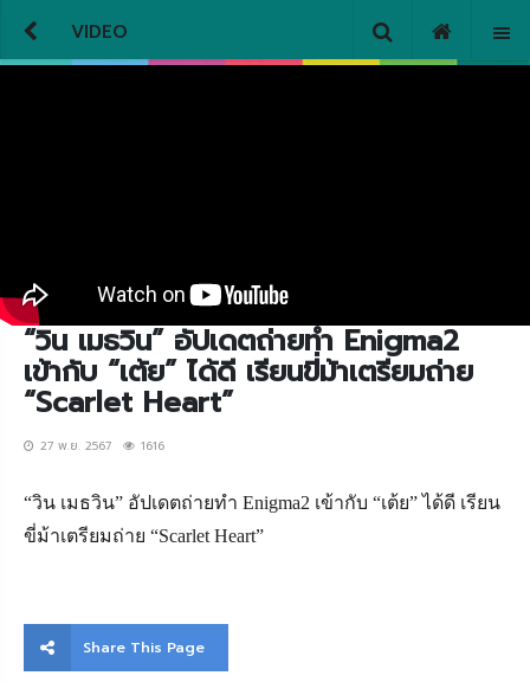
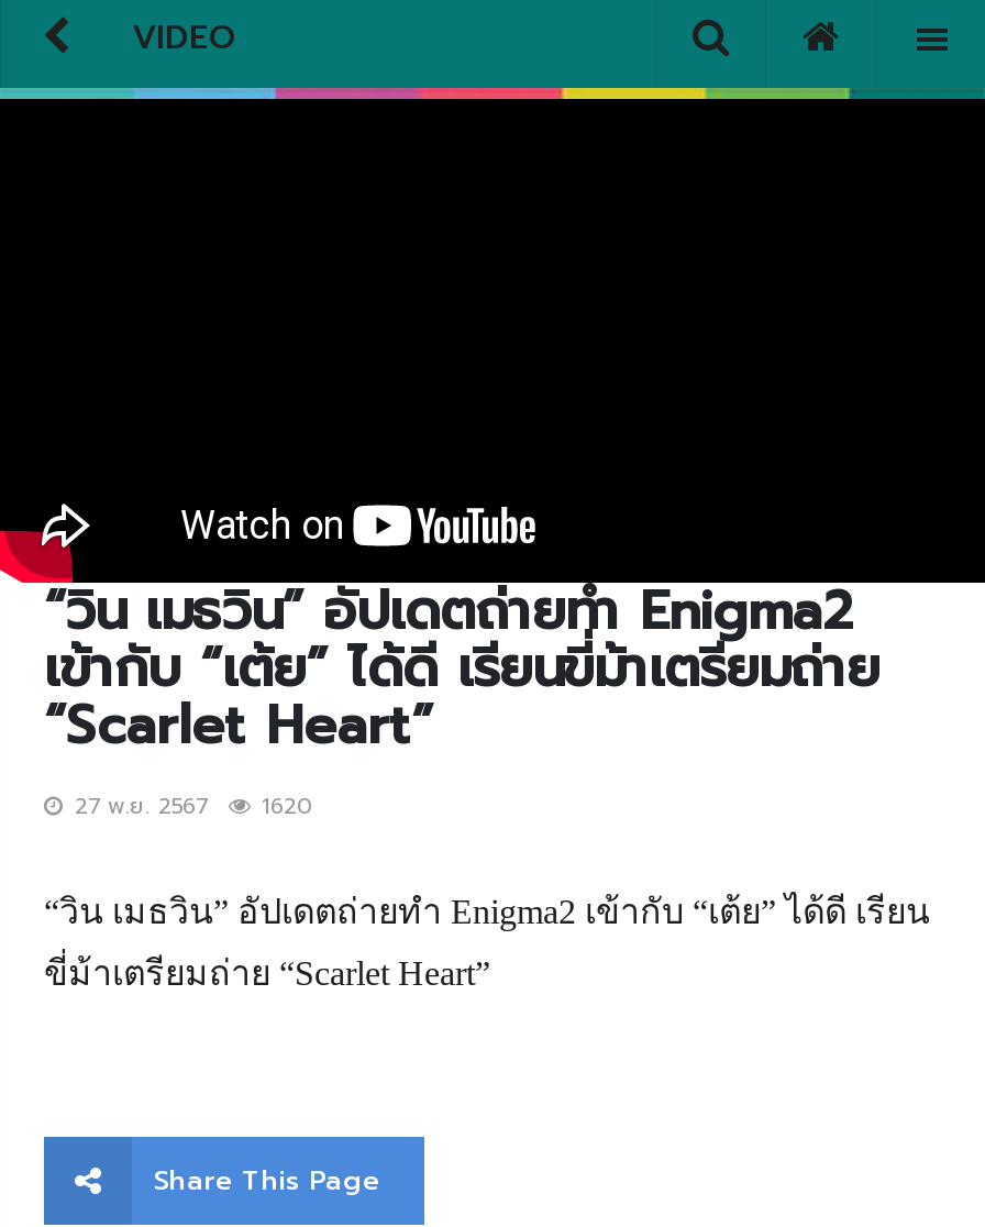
[40,437,164,455] 27 พ.ย. 2567 1616 -> [75,789,312,822] 27 พ.ย. 2567 1620

